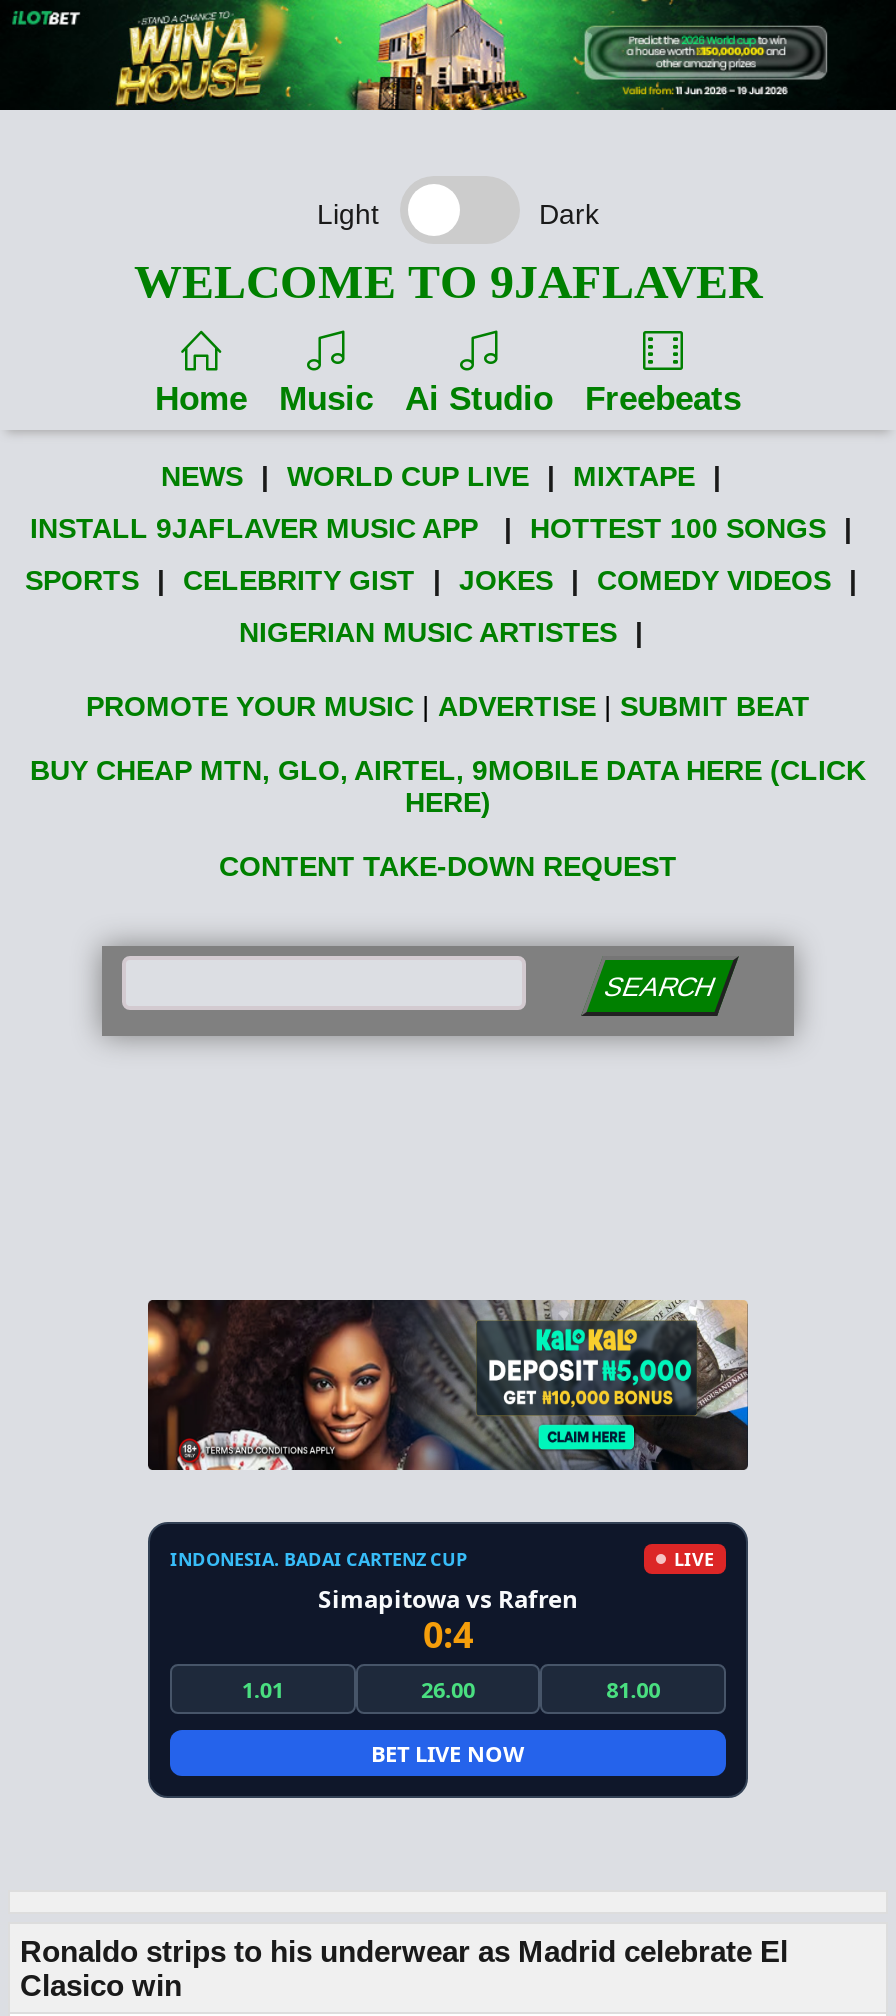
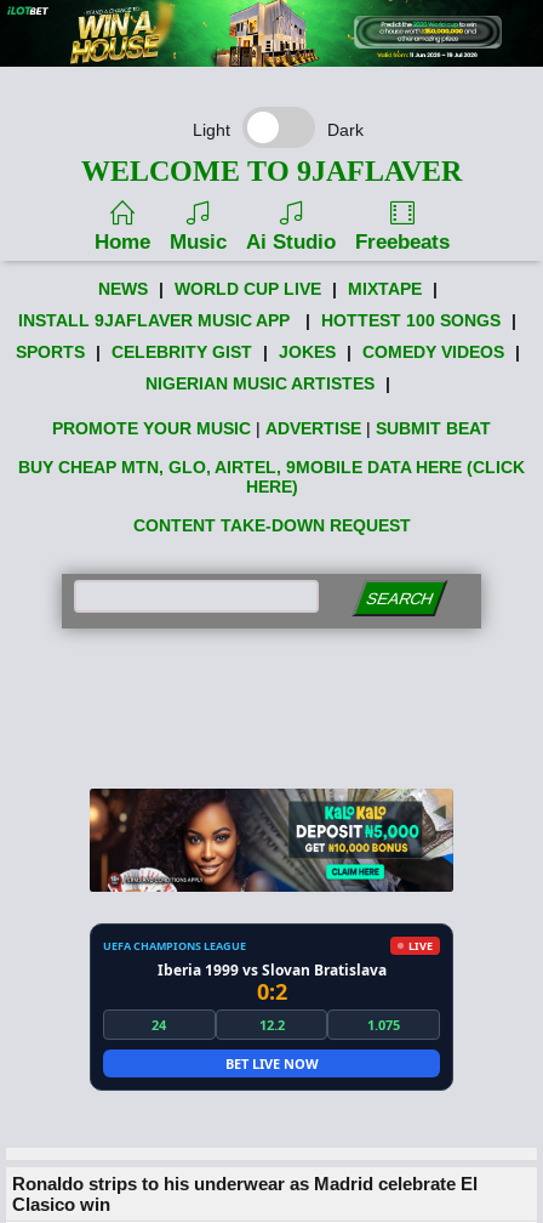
[170,1546,468,1572] INDONESIA. BADAI CARTENZ CUP -> [103,938,246,954] UEFA CHAMPIONS LEAGUE
[242,1582,660,1704] Simapitowa vs Rafren | 0:4 | 1.01 | 26.00 | 81.00 -> [152,960,400,1034] Iberia 1999 vs Slovan Bratislava | 0:2 | 24 | 12.2 | 1.075

